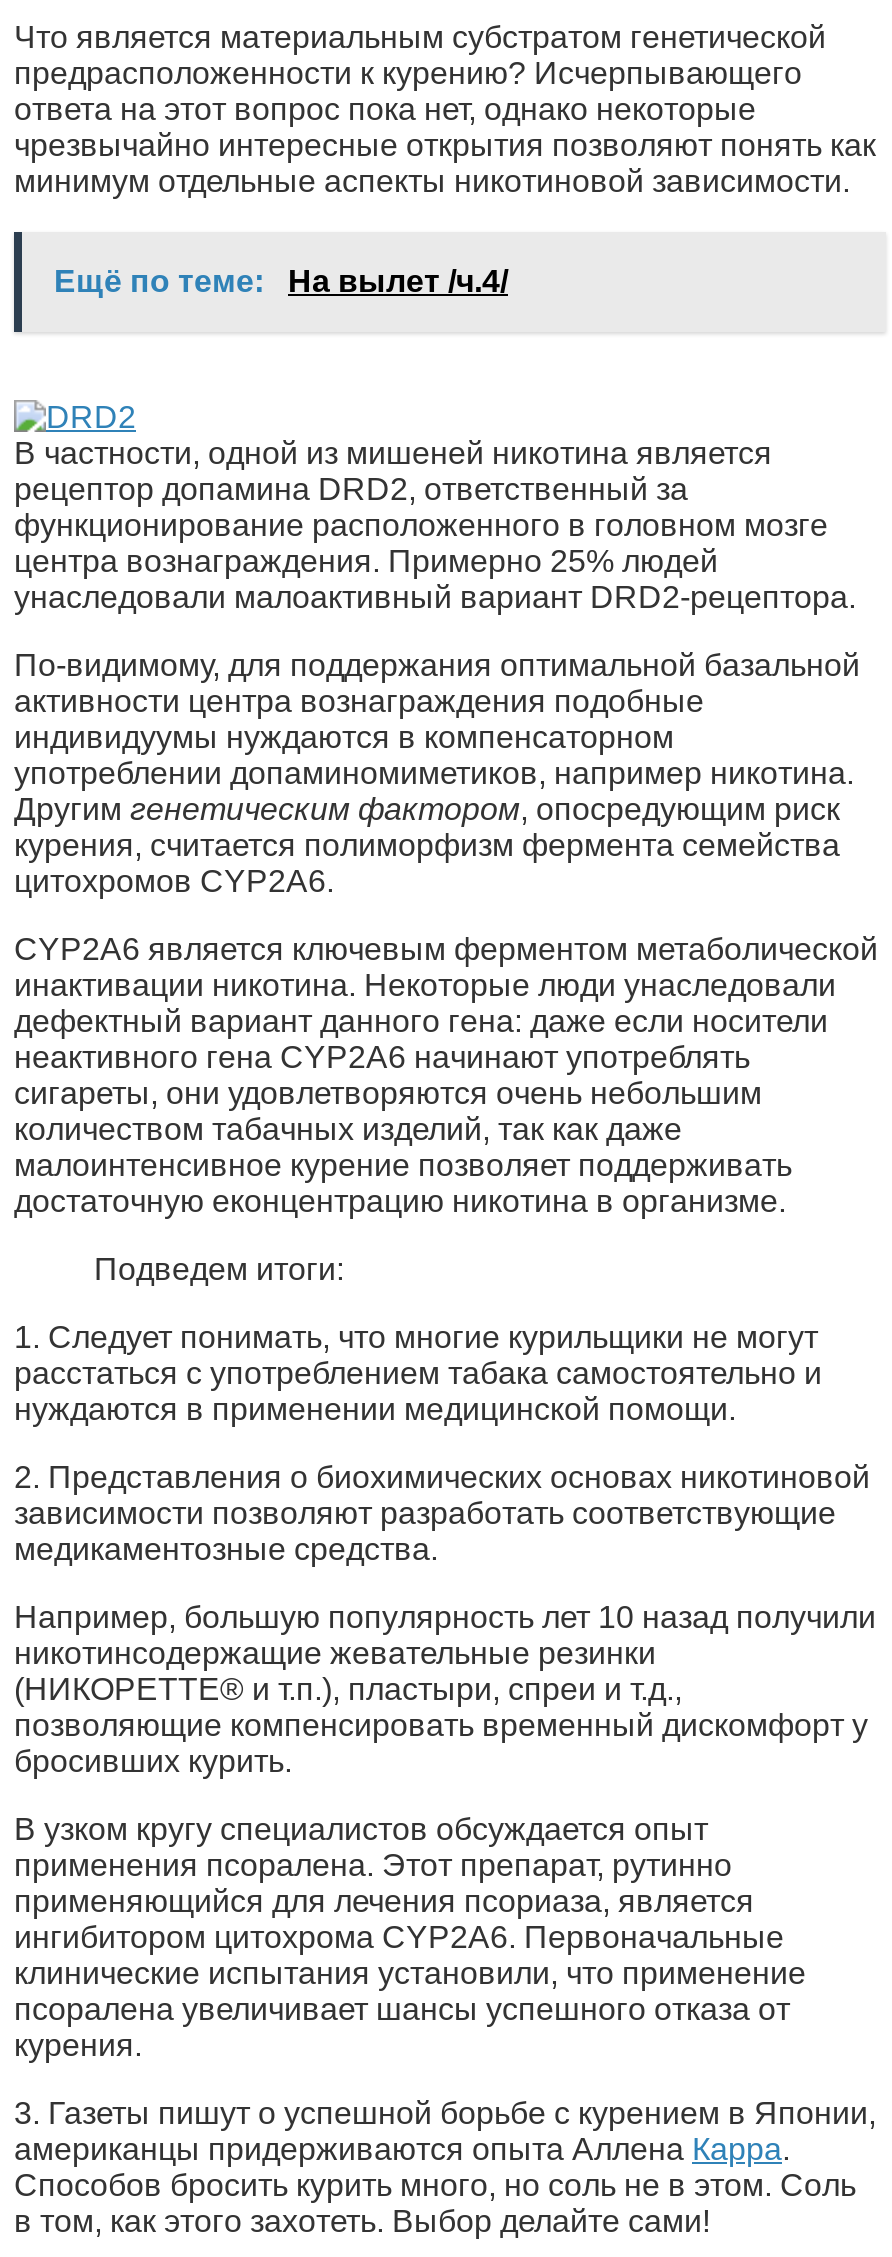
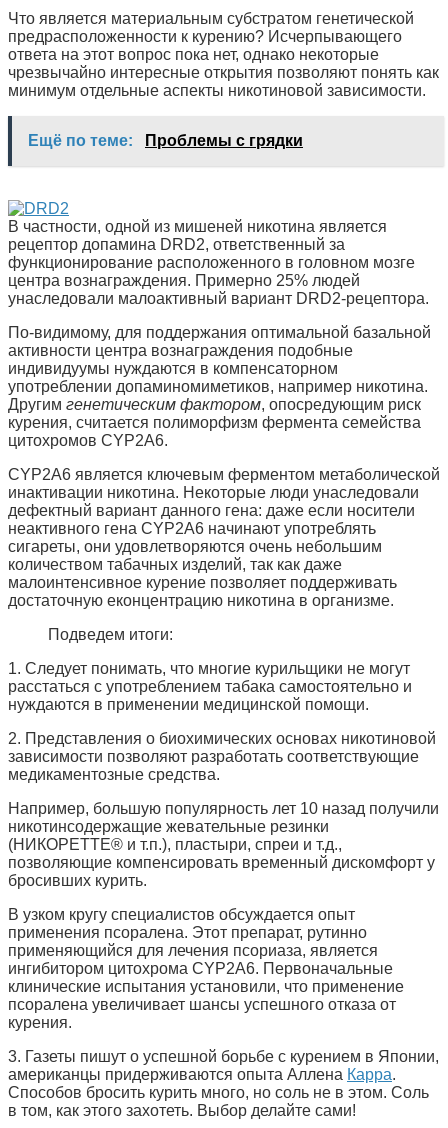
[54,264,508,298] Ещё по теме: На вылет /ч.4/ -> [28,132,303,149] Ещё по теме: Проблемы с грядки

